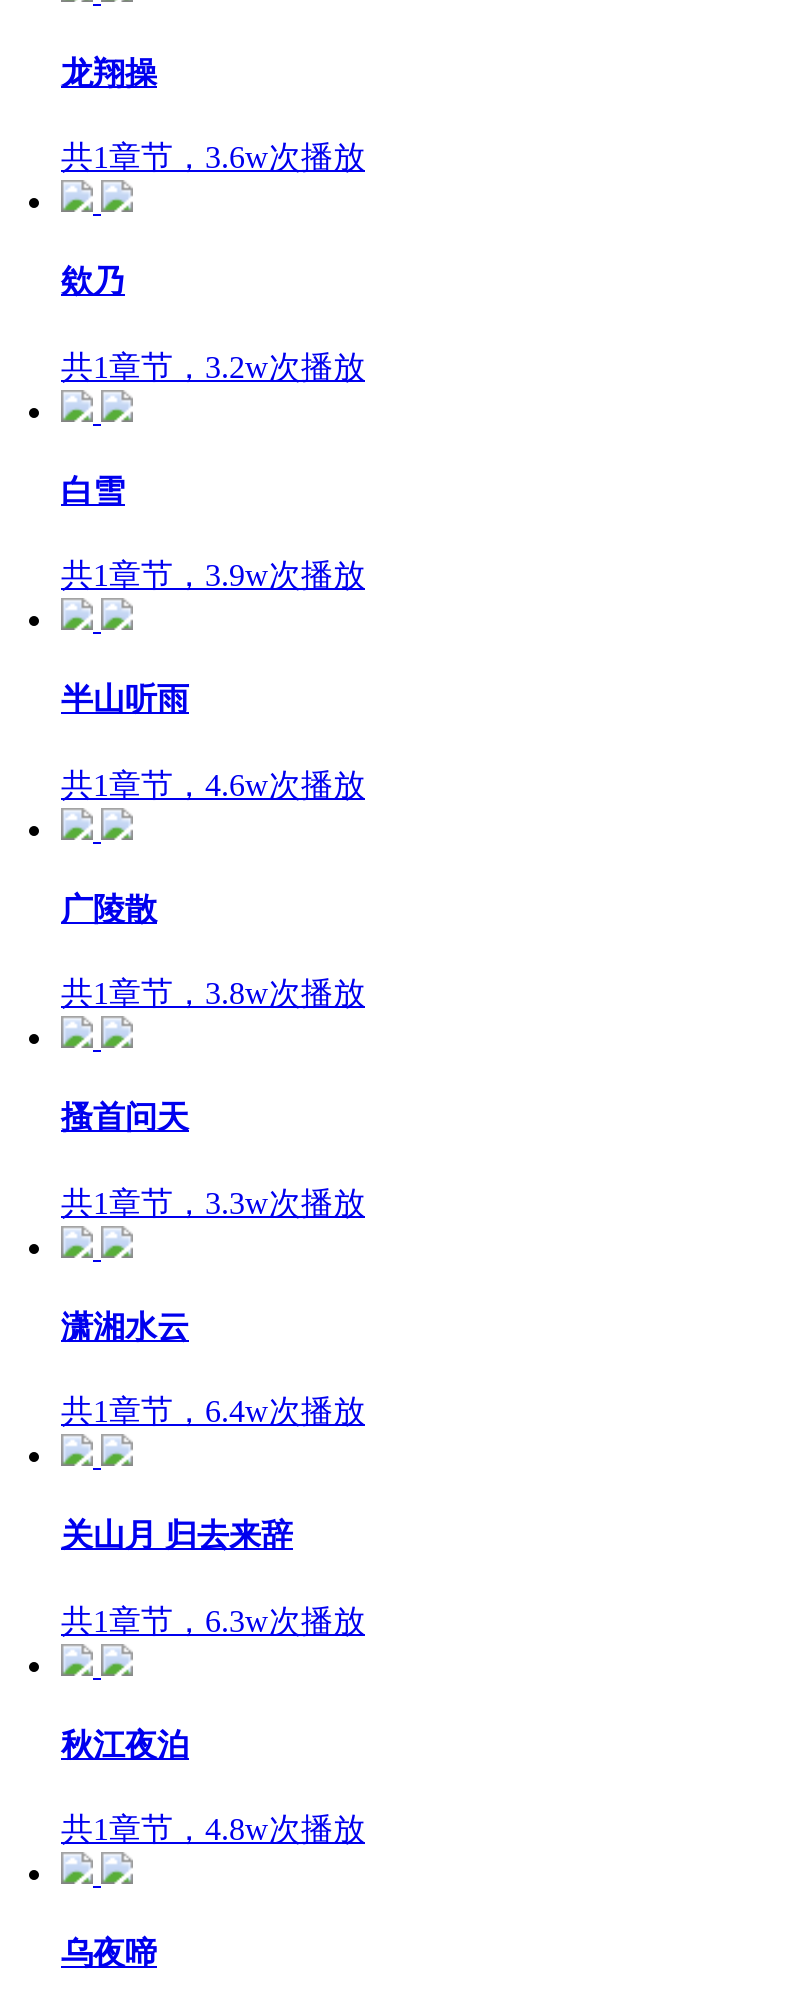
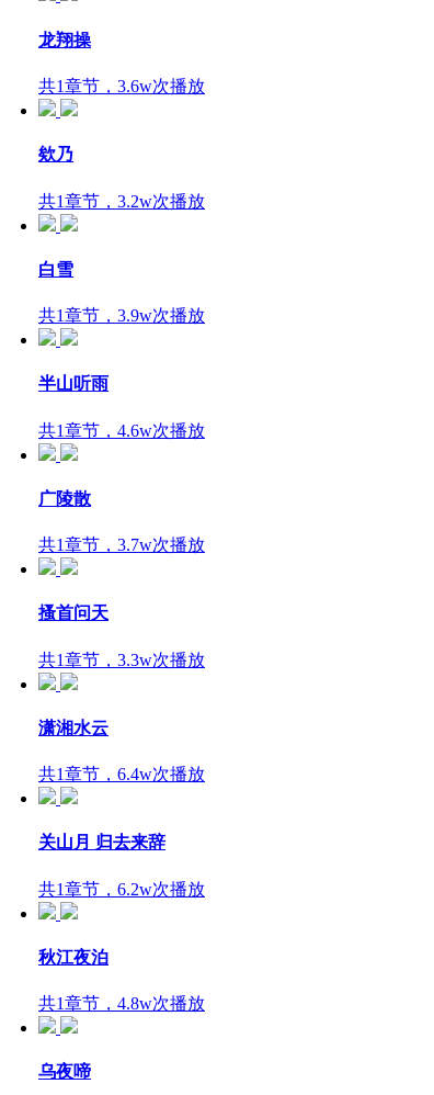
[61,976,365,1010] 共1章节，3.8w次播放 -> [38,536,205,554] 共1章节，3.7w次播放
[61,1603,365,1637] 共1章节，6.3w次播放 -> [38,880,205,898] 共1章节，6.2w次播放

